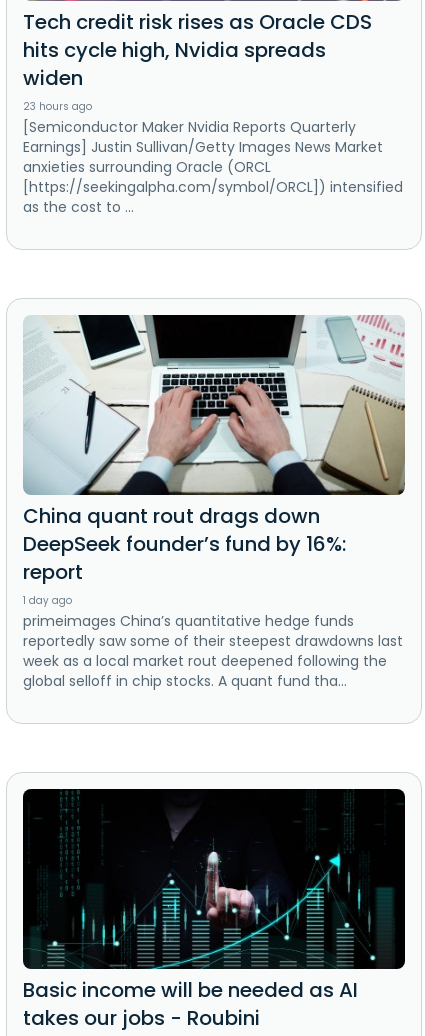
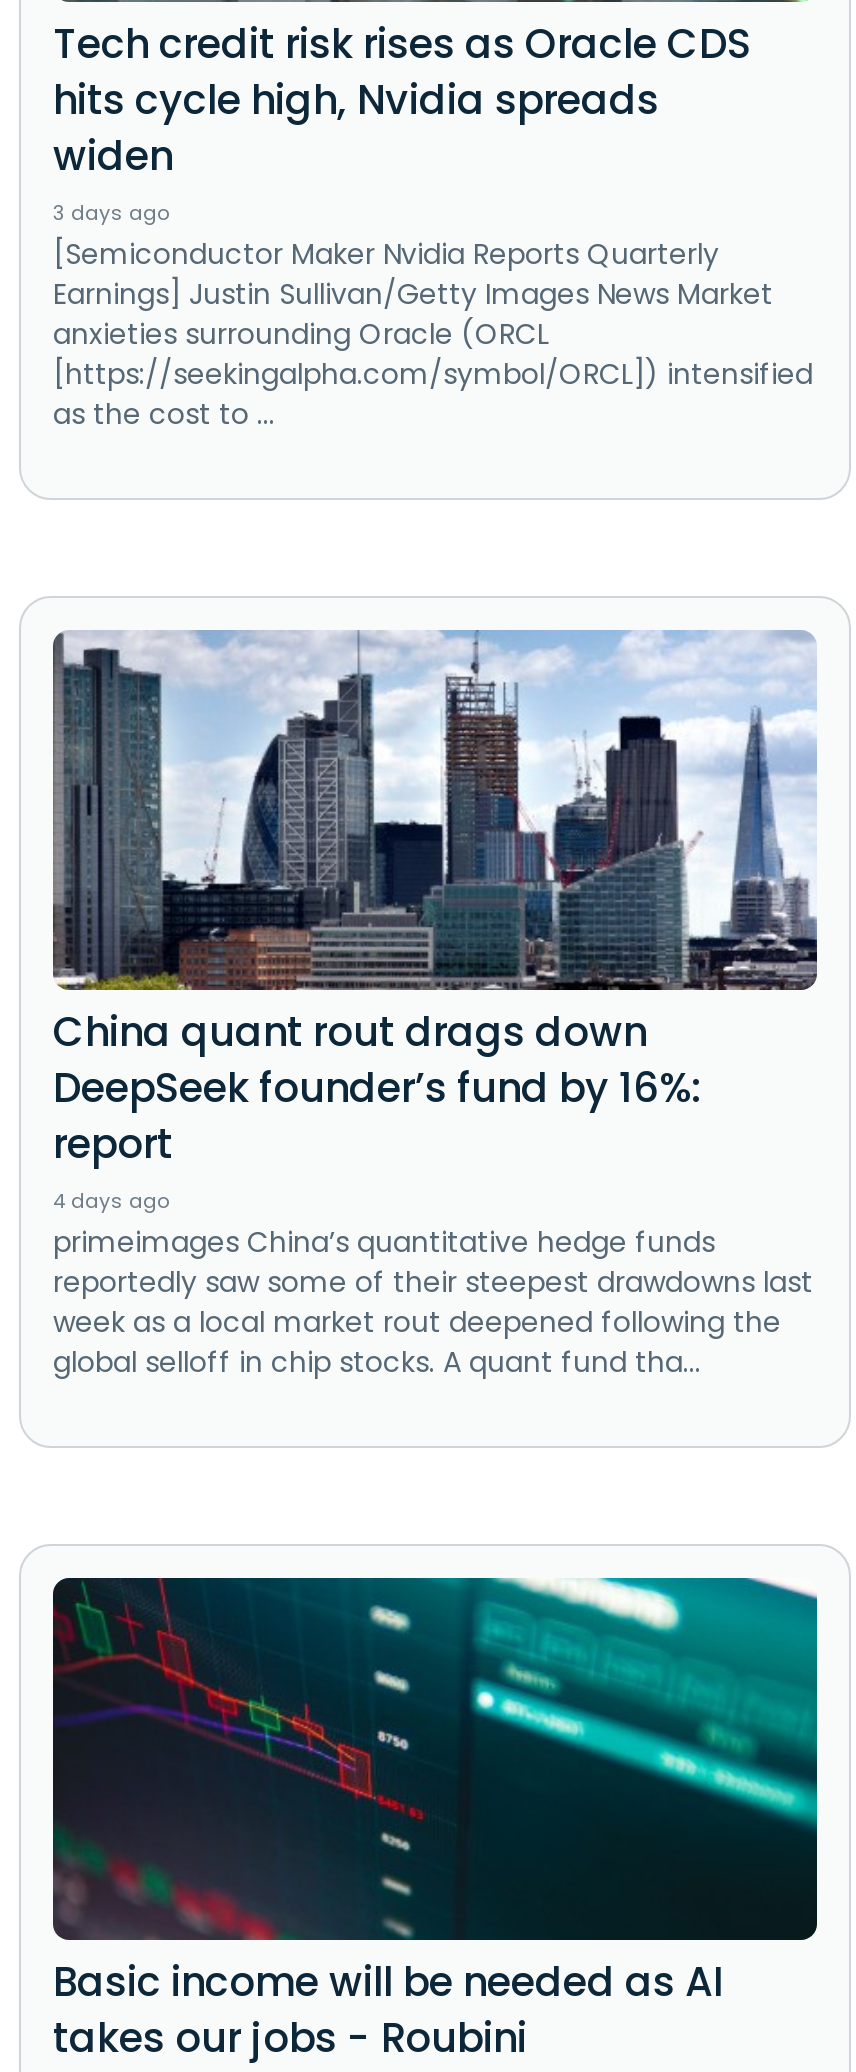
[23,99,92,114] 23 hours ago -> [53,198,169,228] 3 days ago
[23,314,406,496] [image] -> [51,630,819,992] [image]
[23,593,72,608] 1 day ago -> [53,1186,169,1216] 4 days ago
[23,788,406,970] [image] -> [53,1576,819,1942] [image]

